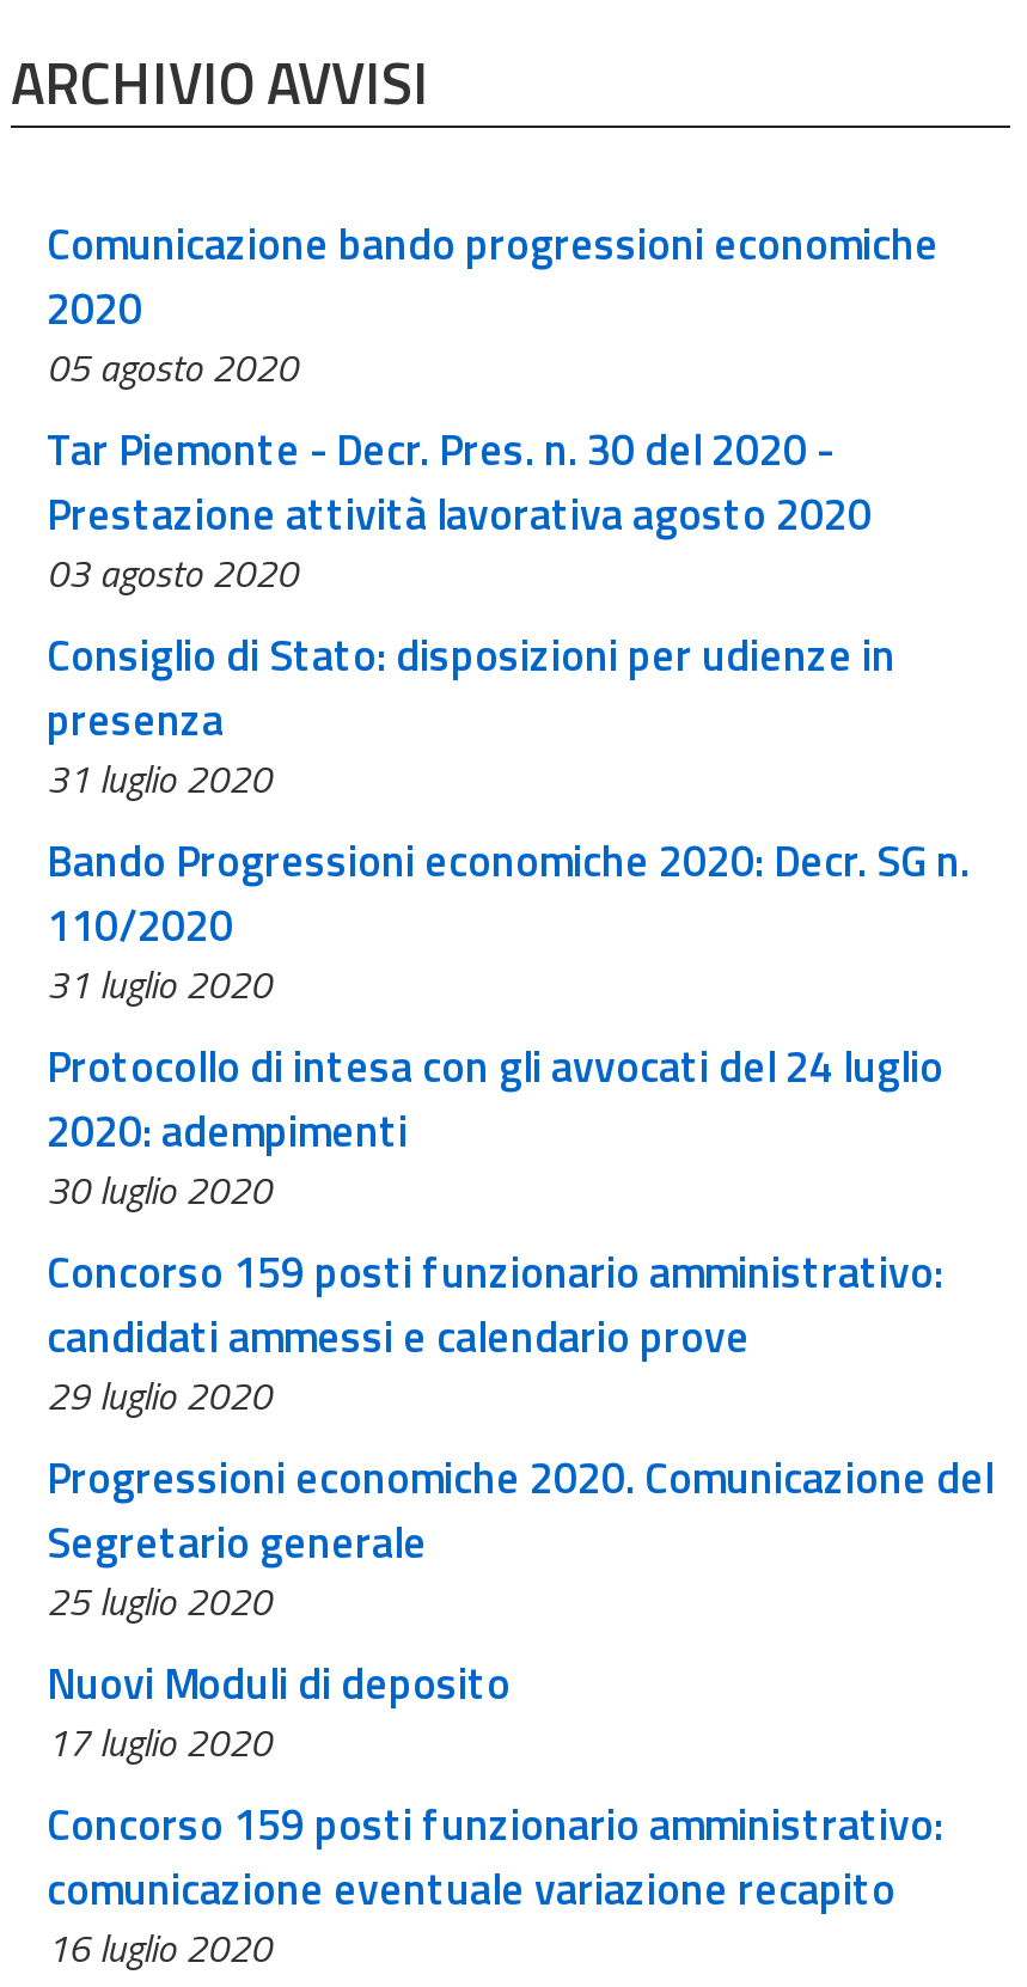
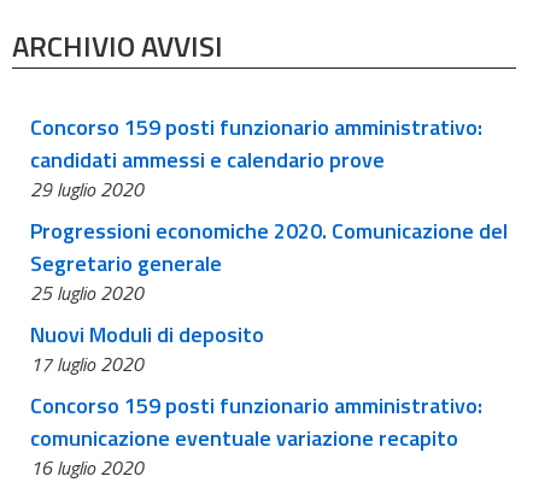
[47,212,970,1218] Comunicazione bando progressioni economiche | 2020 | 05 agosto 2020 | Tar Piemonte - Decr. Pres. n. 30 del 2020 - | Prestazione attività lavorativa agosto 2020 | 03 agosto 2020 | Consiglio di Stato: disposizioni per udienze in | presenza | 31 luglio 2020 | Bando Progressioni economiche 2020: Decr. SG n. | 110/2020 | 31 luglio 2020 | Protocollo di intesa con gli avvocati del 24 luglio | 2020: adempimenti | 30 luglio 2020 -> none

